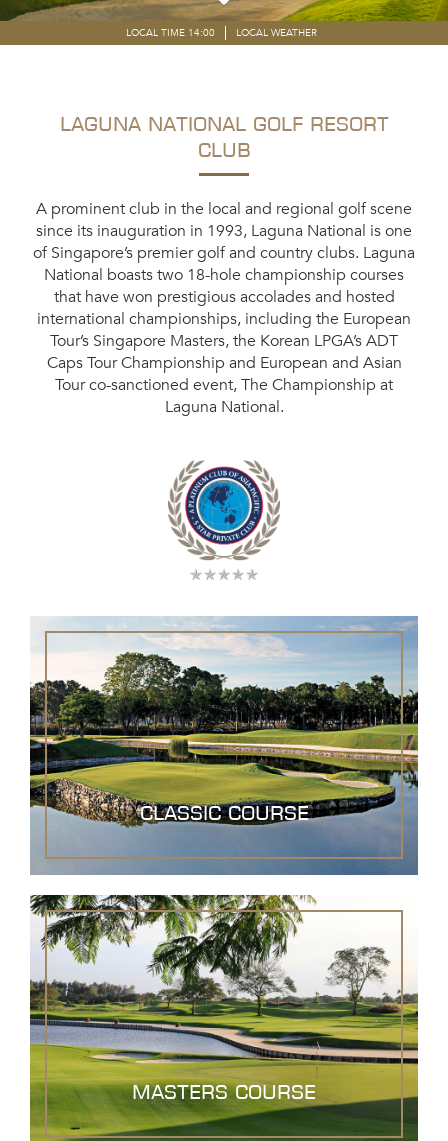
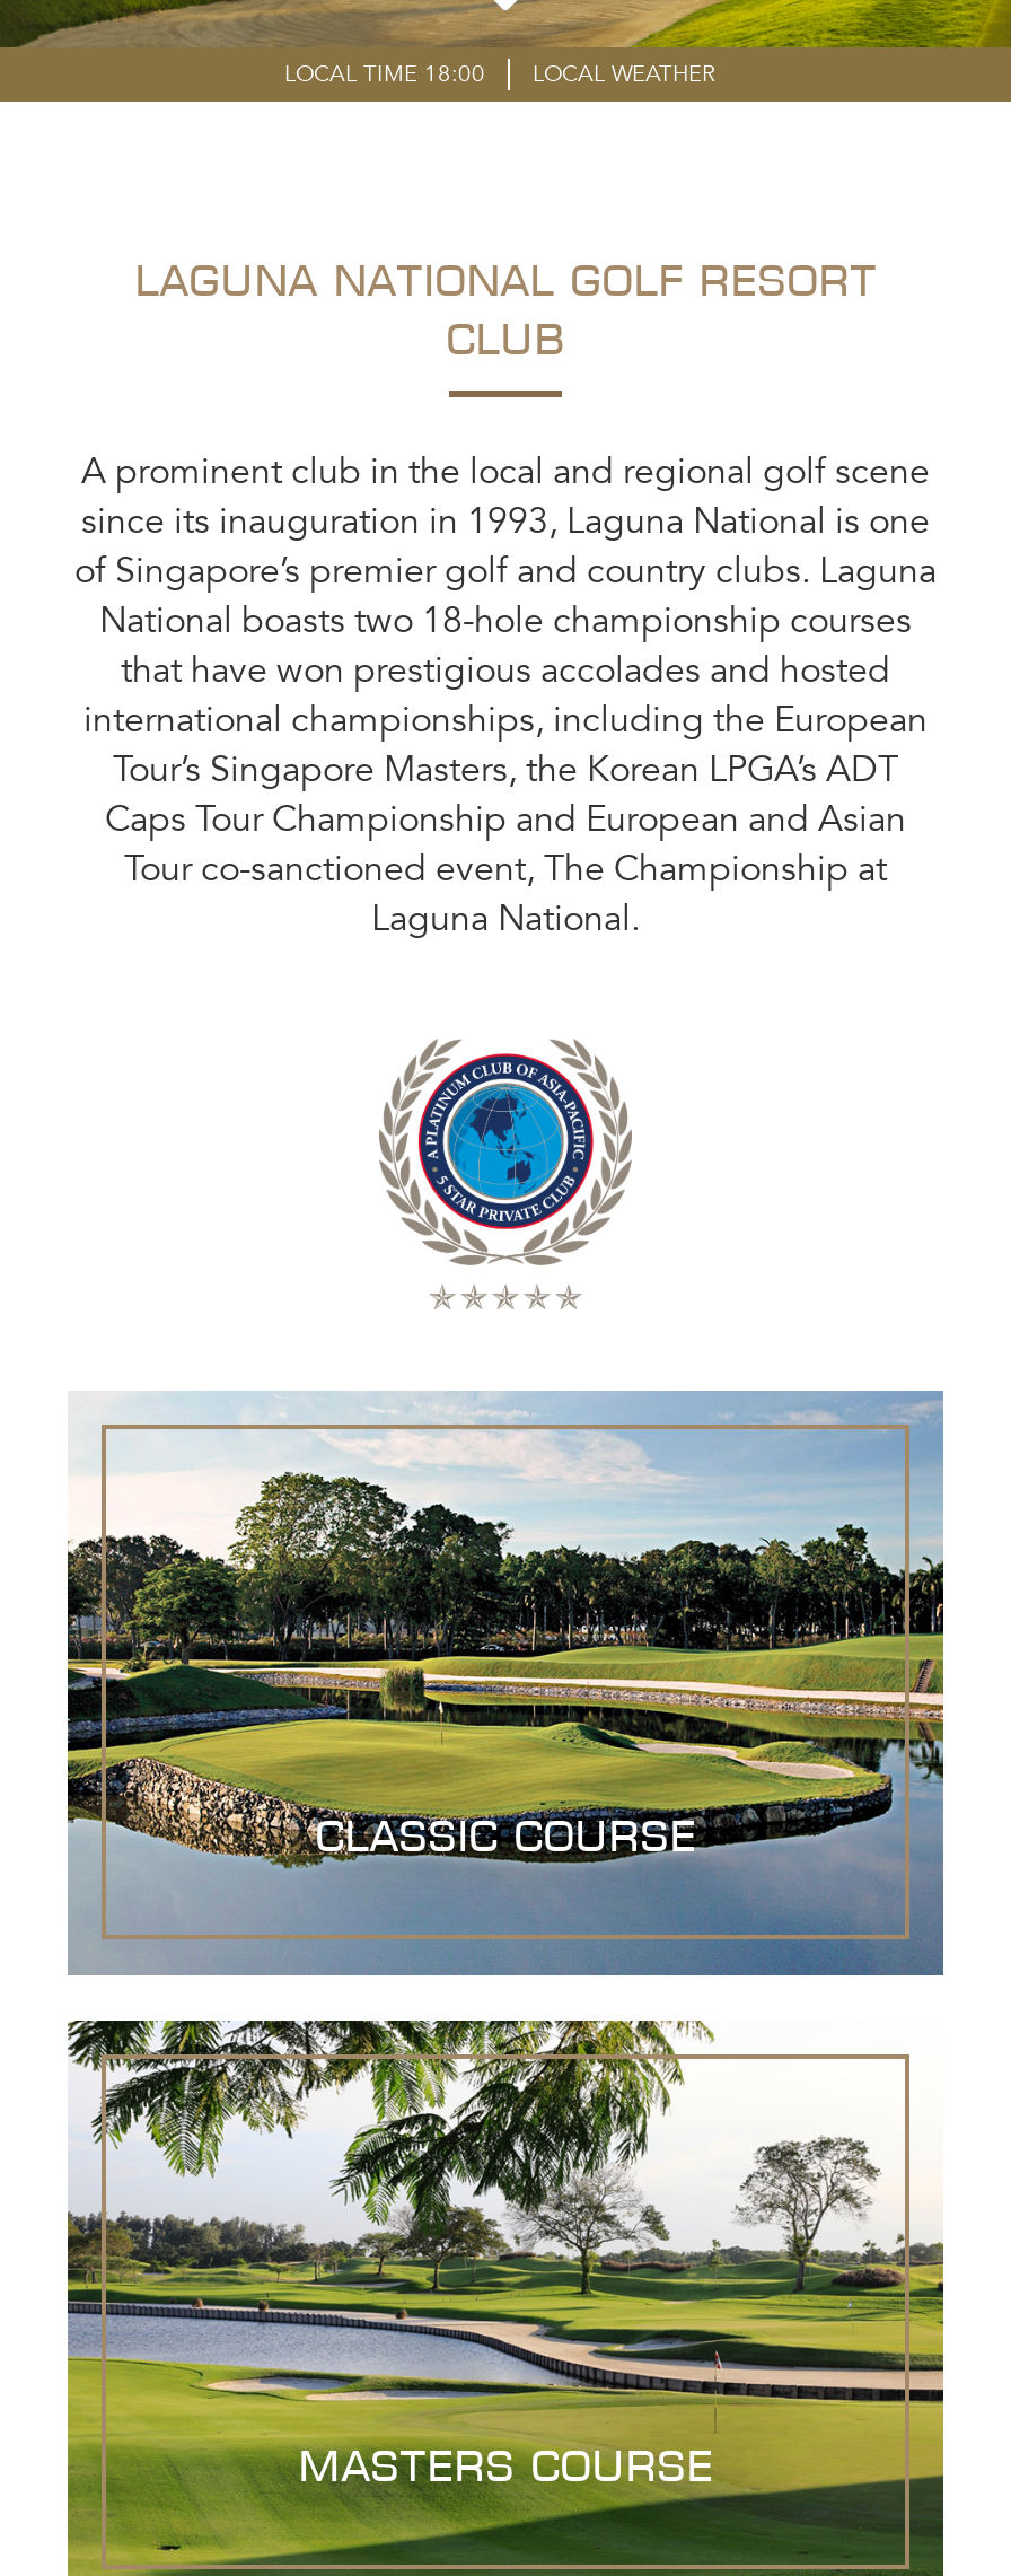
[126,26,317,40] LOCAL TIME 14:00 LOCAL WEATHER -> [284,59,715,91] LOCAL TIME 18:00 LOCAL WEATHER

